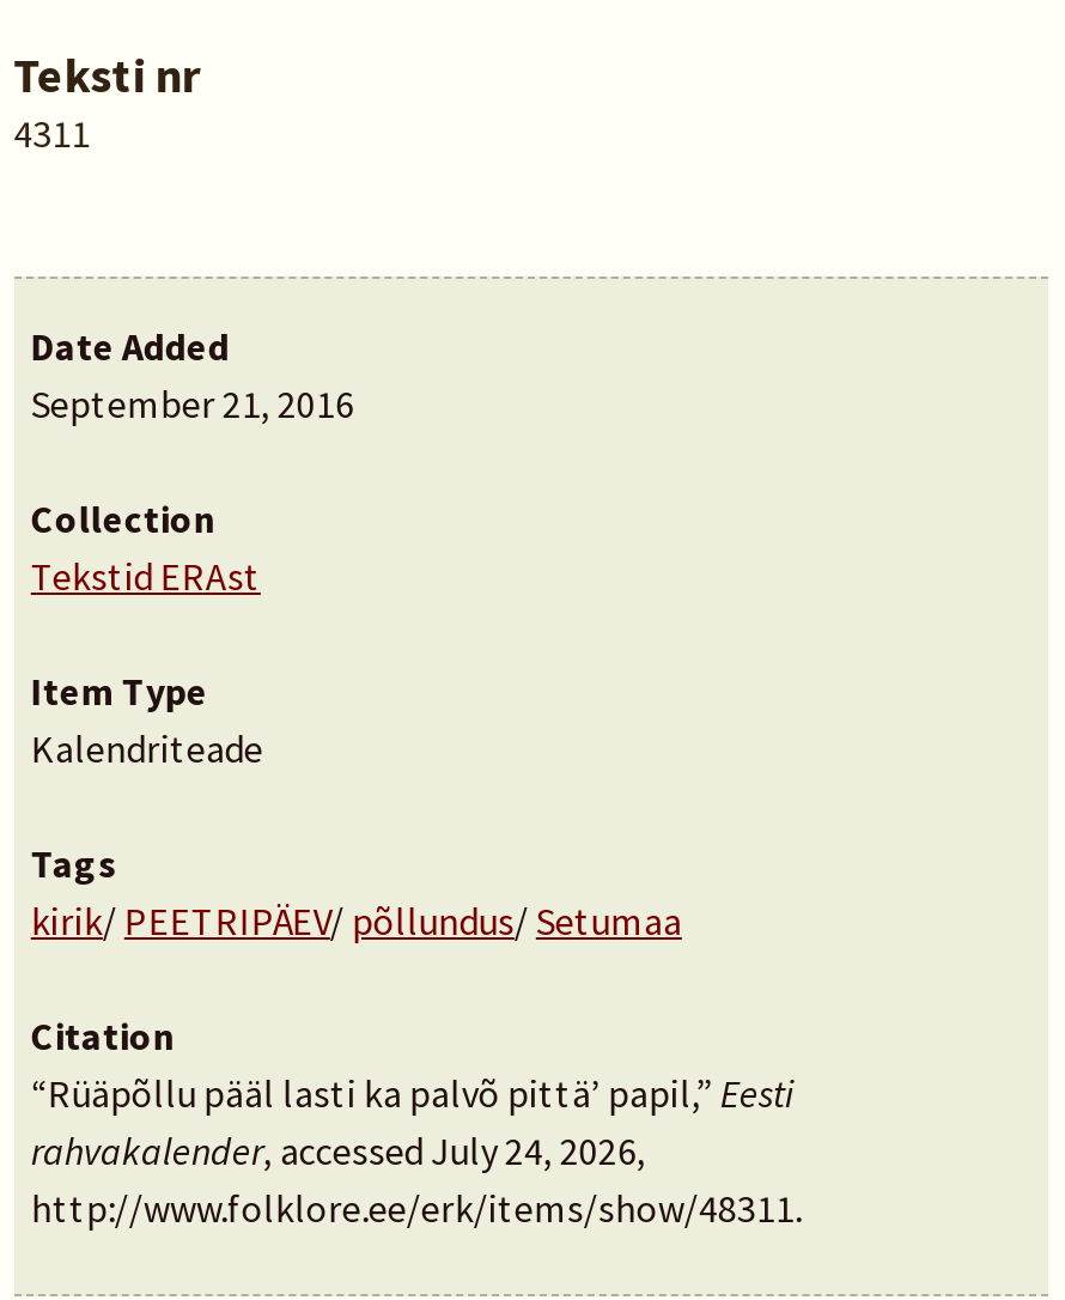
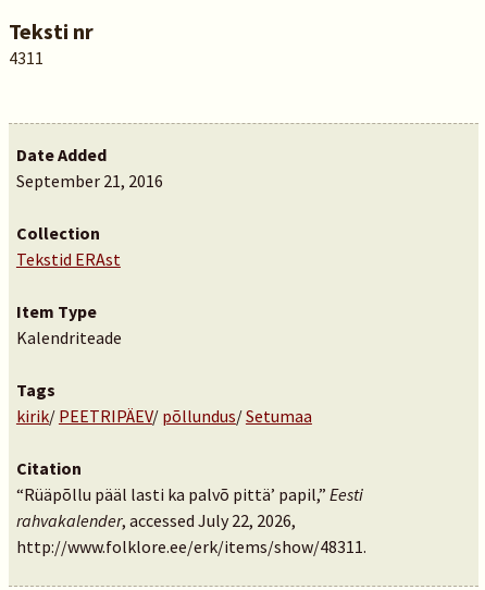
[31,1126,646,1174] rahvakalender, accessed July 24, 2026, -> [16,509,296,531] rahvakalender, accessed July 22, 2026,

